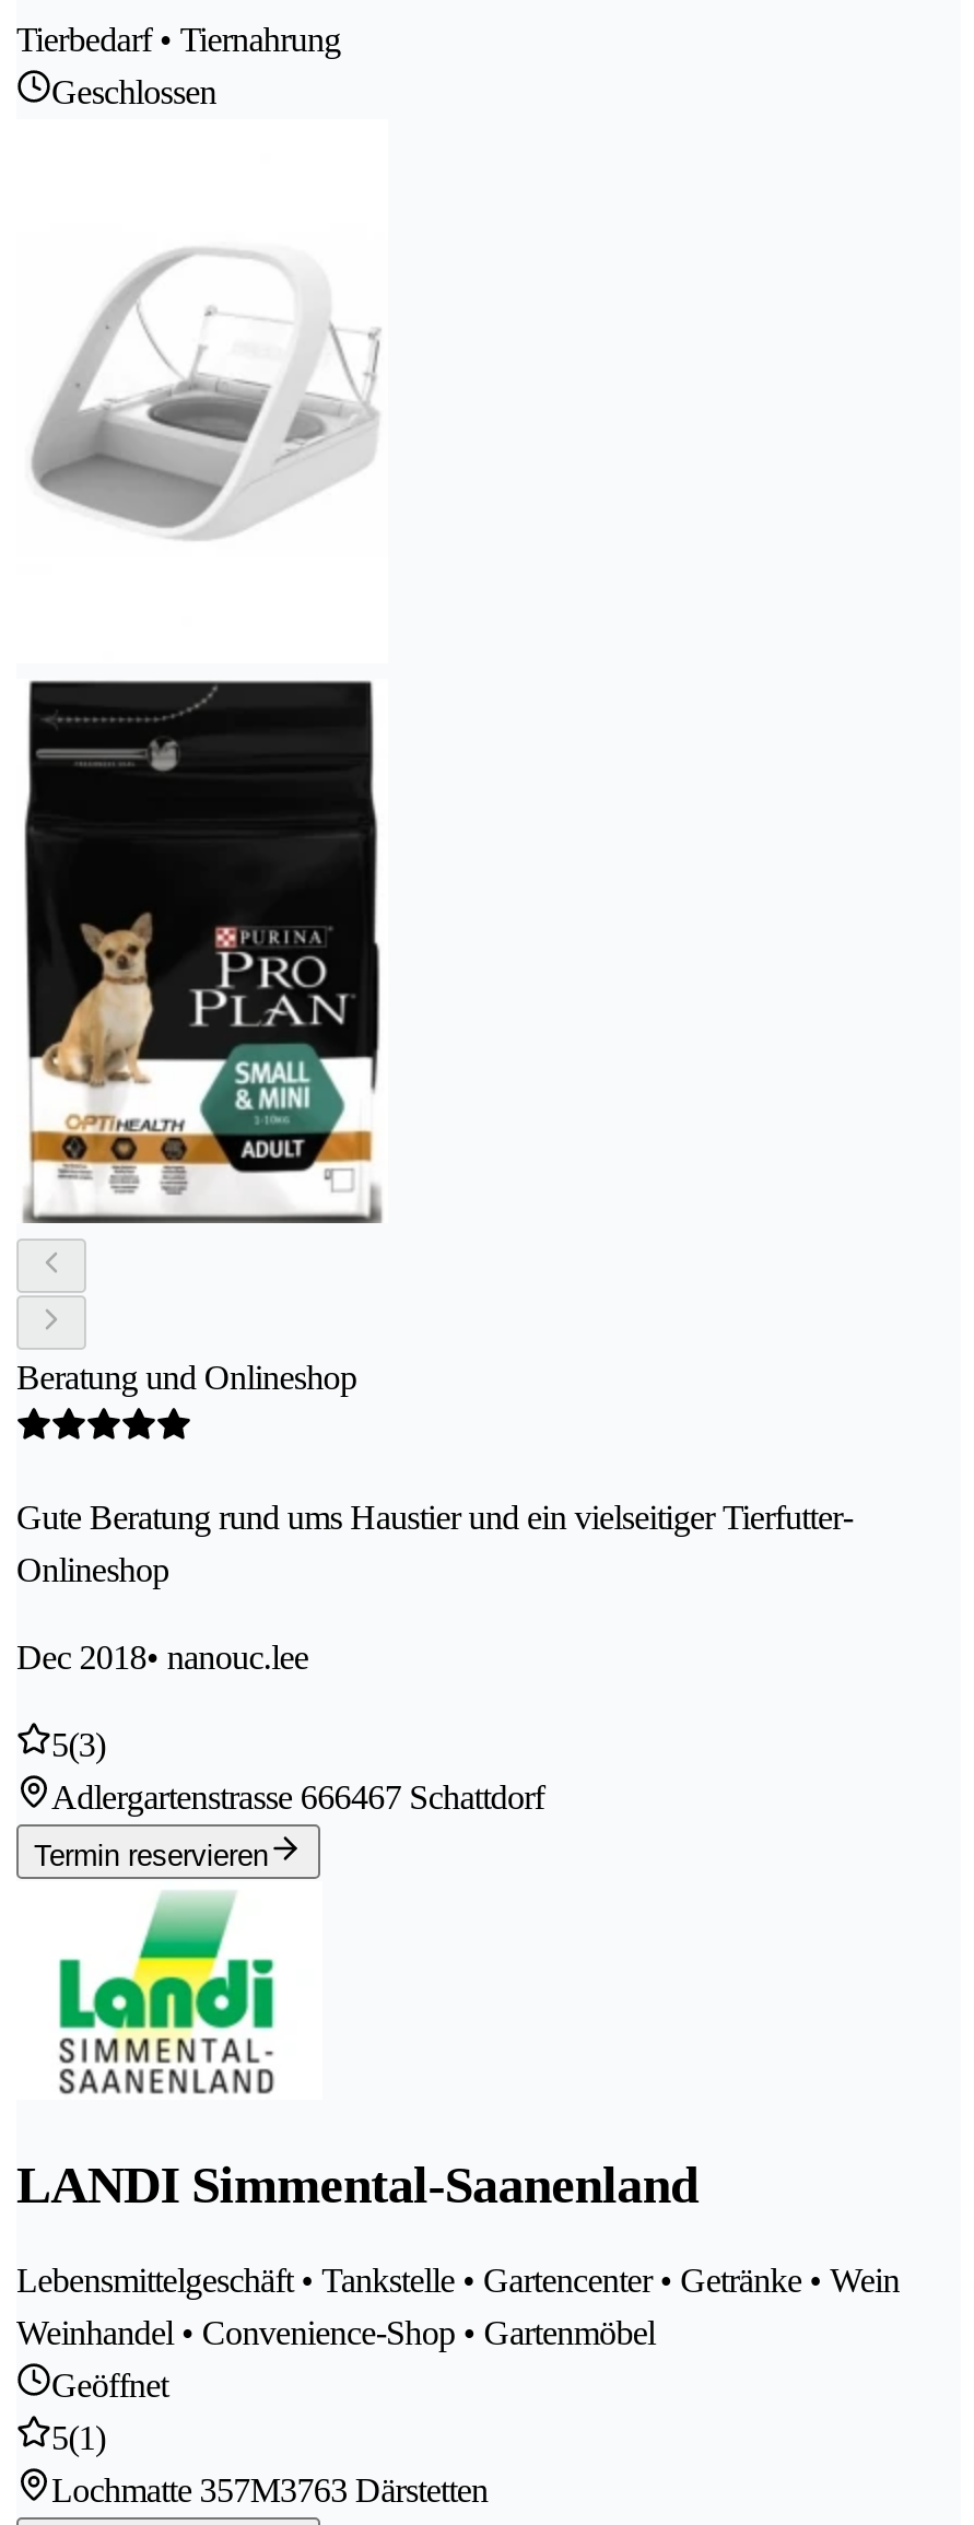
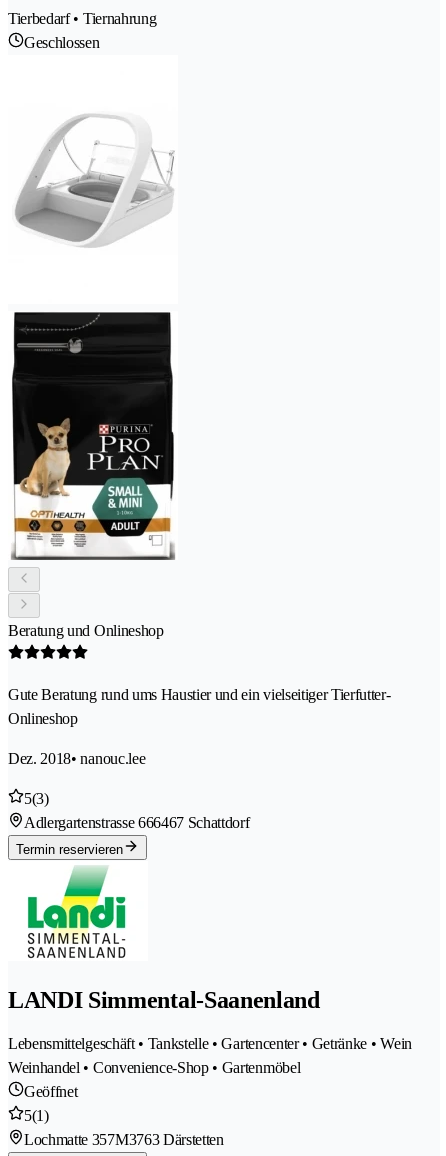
[16,1639,308,1676] Dec 2018• nanouc.lee -> [8,750,145,767] Dez. 2018• nanouc.lee

